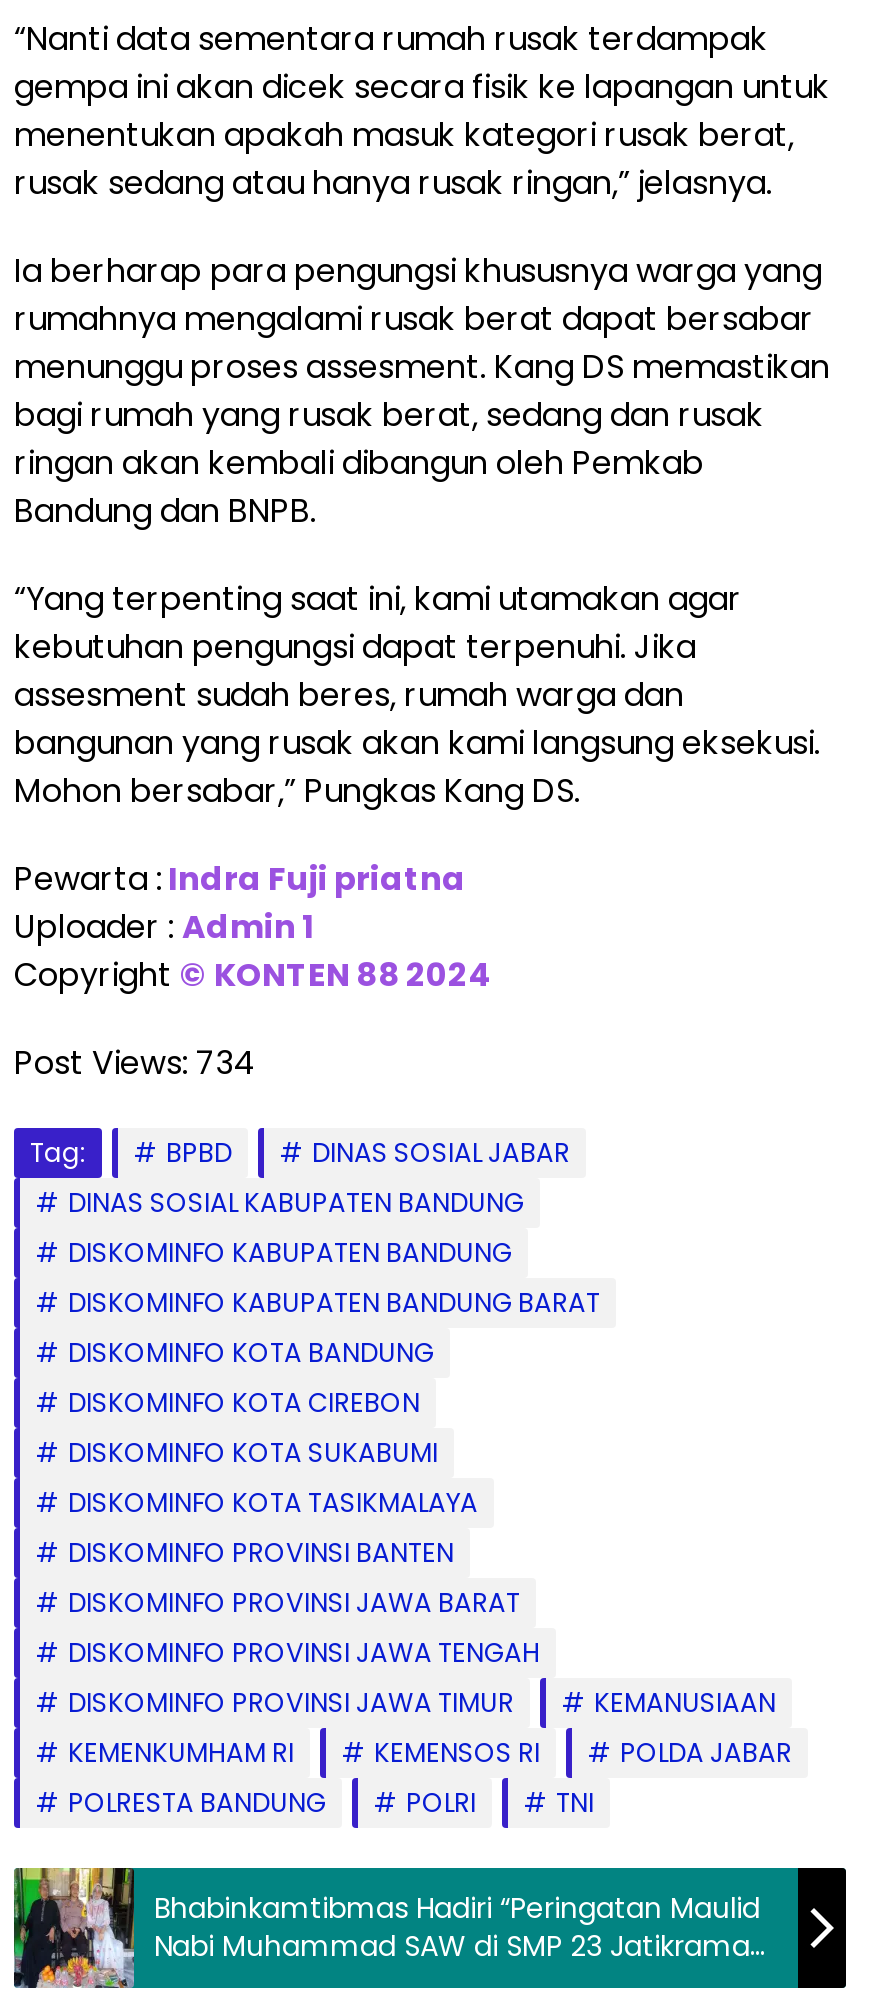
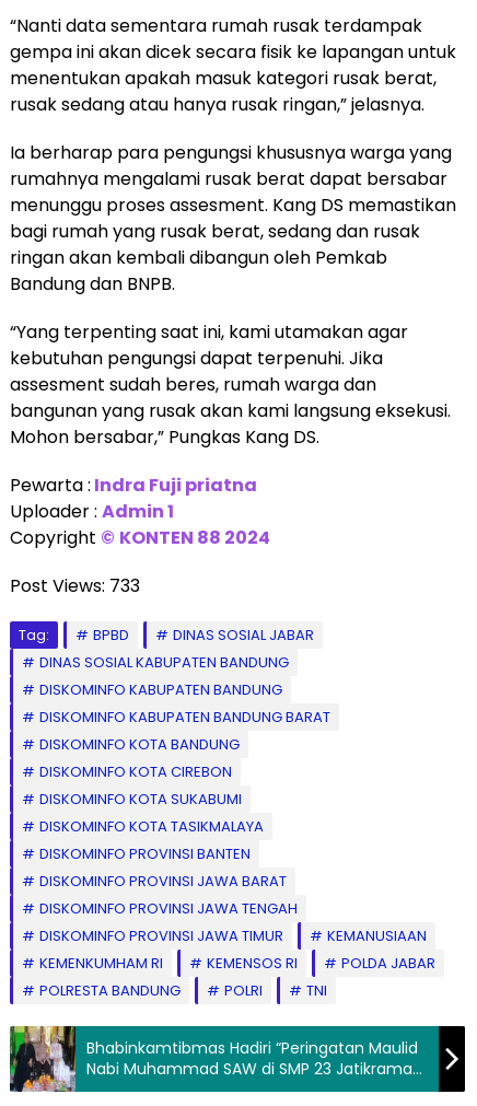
[14,1040,256,1086] Post Views: 734 -> [10,573,140,598] Post Views: 733

